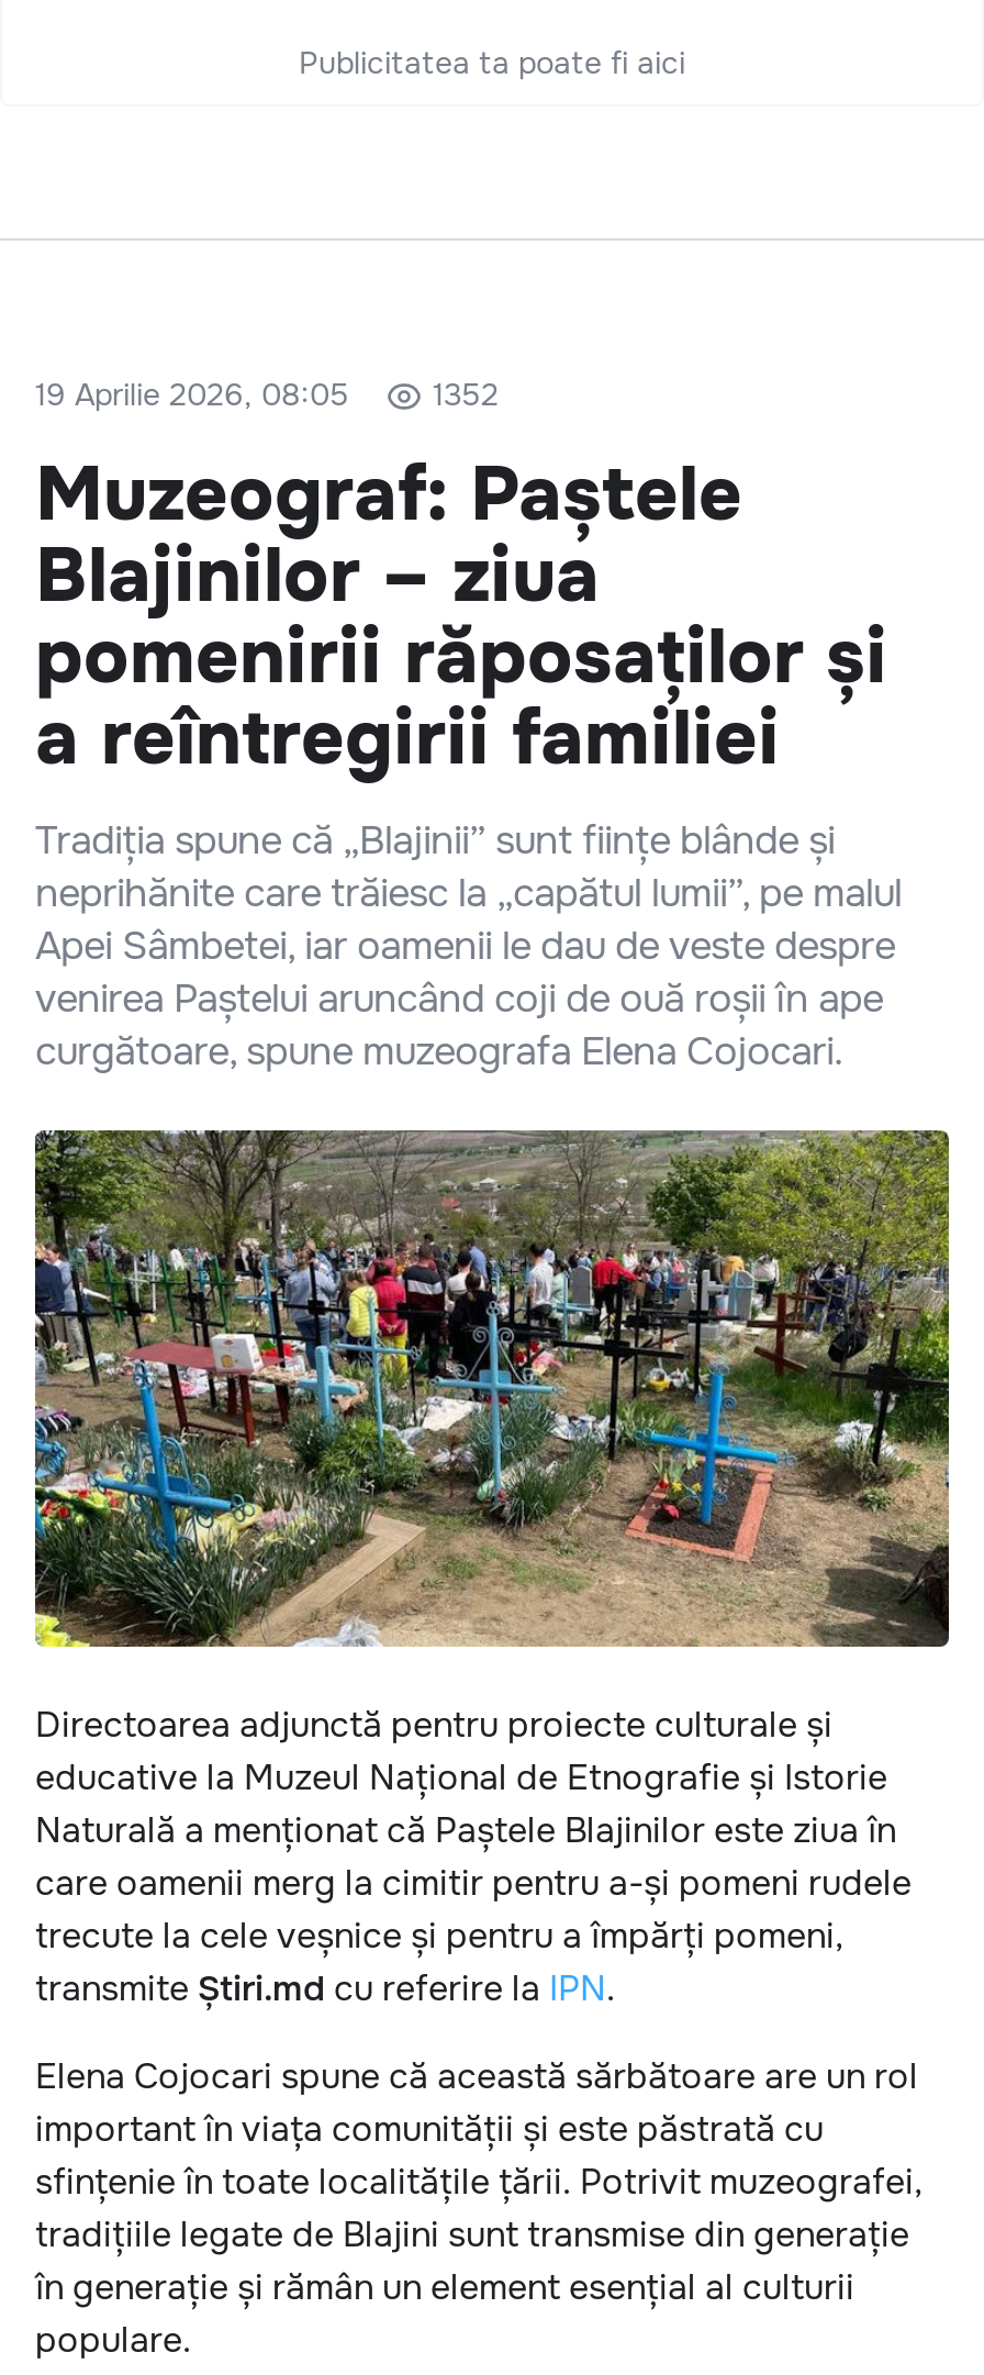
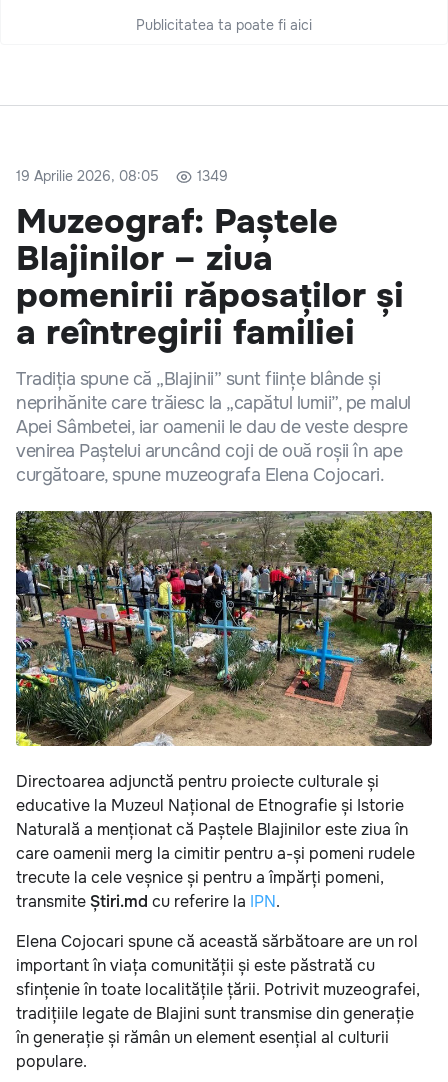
[433,375,499,415] 1352 -> [197,167,228,185] 1349

